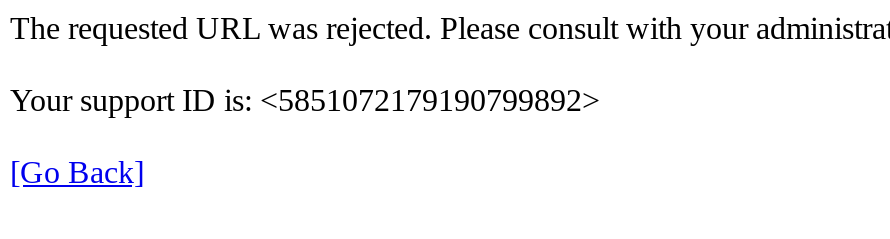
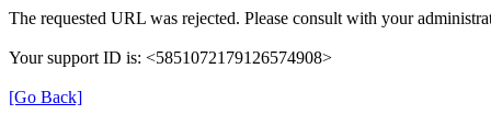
[10,83,600,117] Your support ID is: <5851072179190799892> -> [9,48,332,67] Your support ID is: <5851072179126574908>

